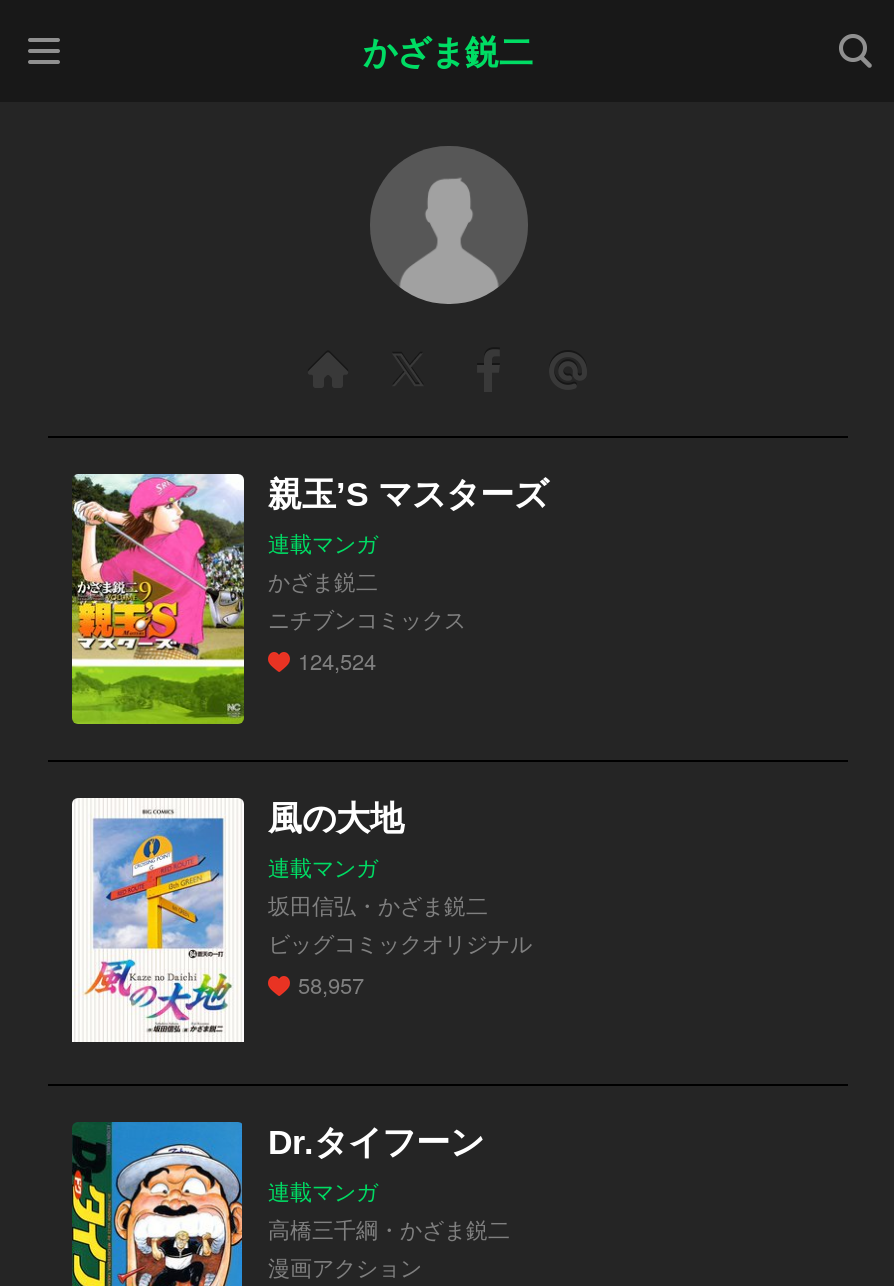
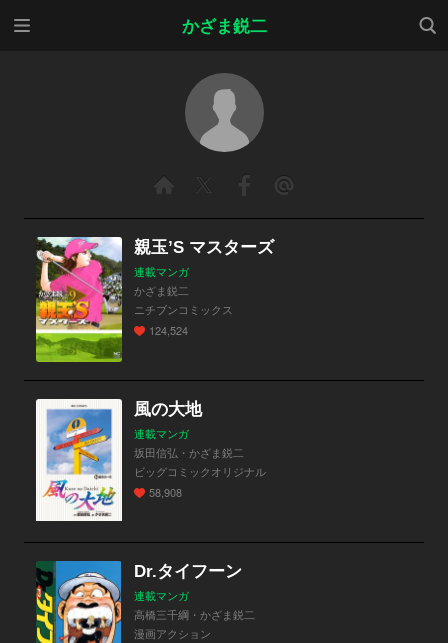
[298,968,364,1000] 58,957 -> [149,484,182,500] 58,908

